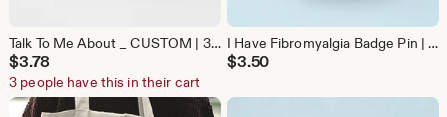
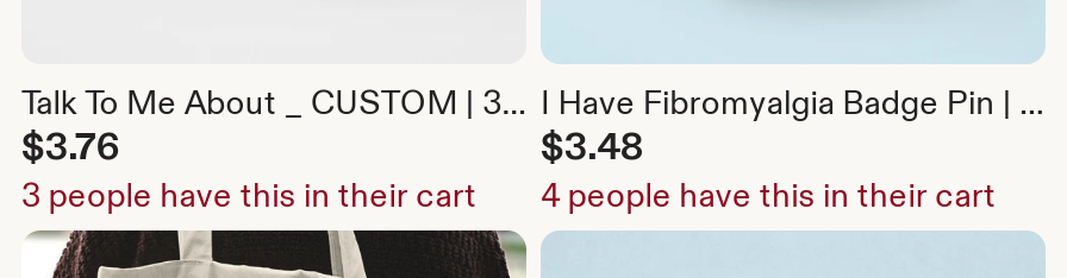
[9,51,50,71] $3.78 -> [21,121,120,169] $3.76
[227,51,269,71] $3.50 -> [541,121,996,216] $3.48 | 4 people have this in their cart

